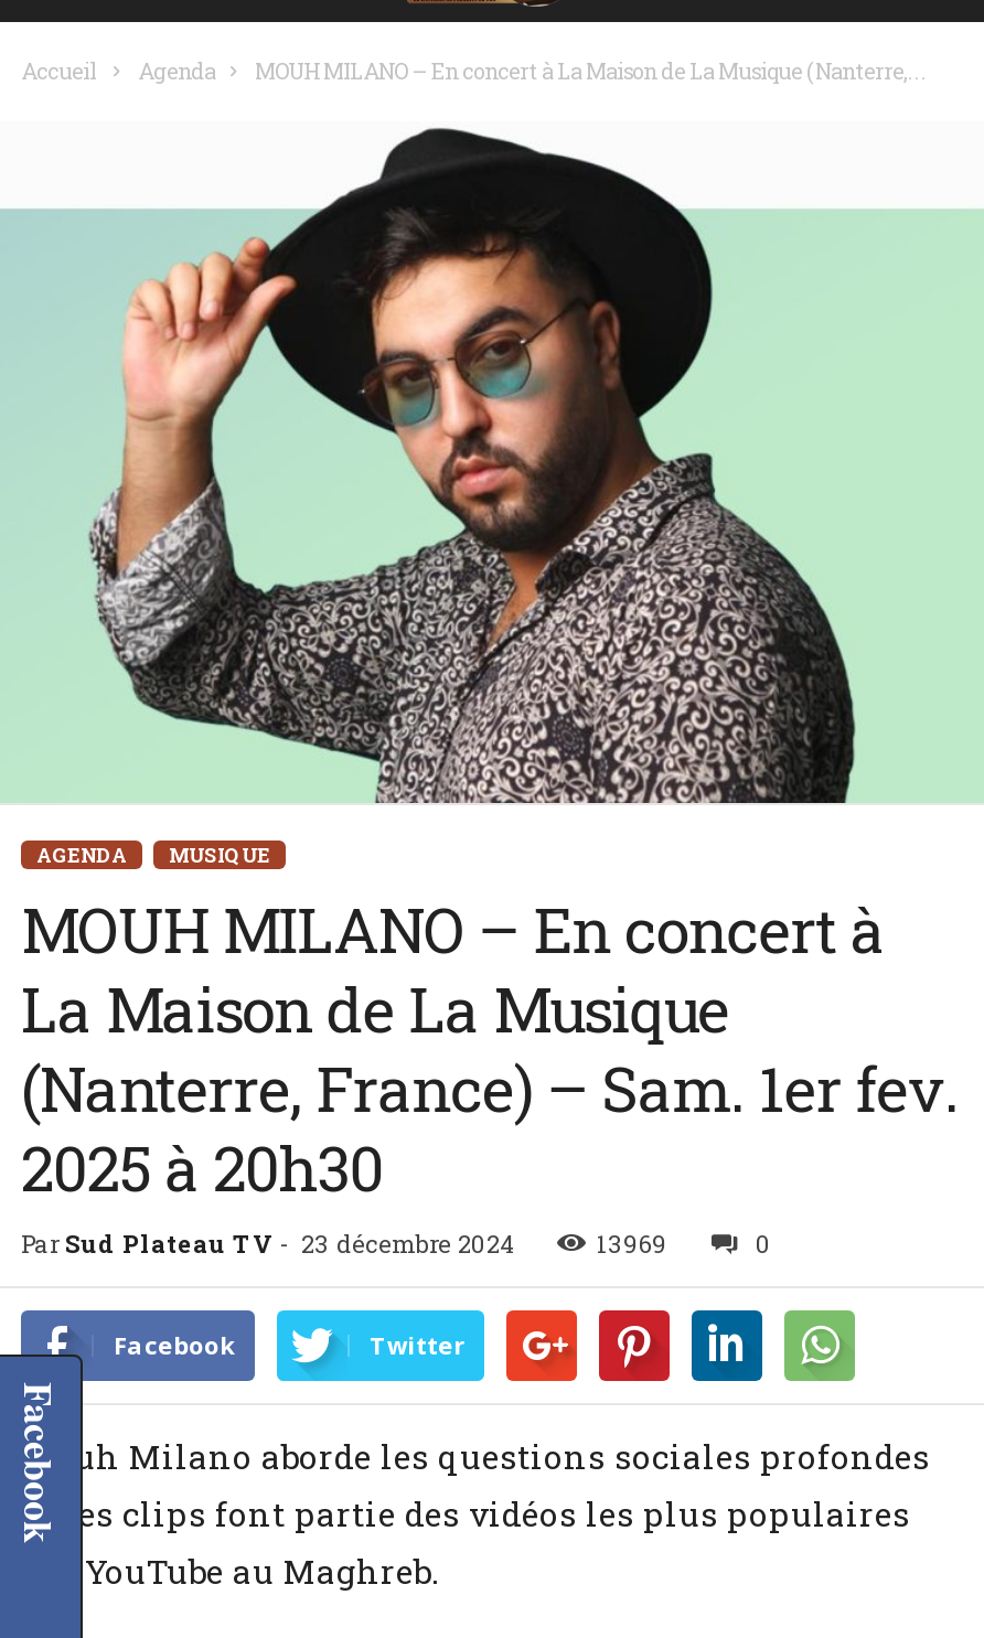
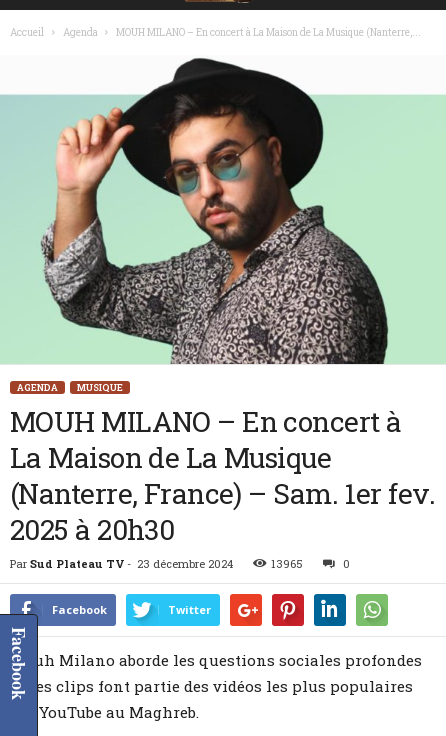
[597,1227,667,1260] 13969 -> [271,556,303,571] 13965

